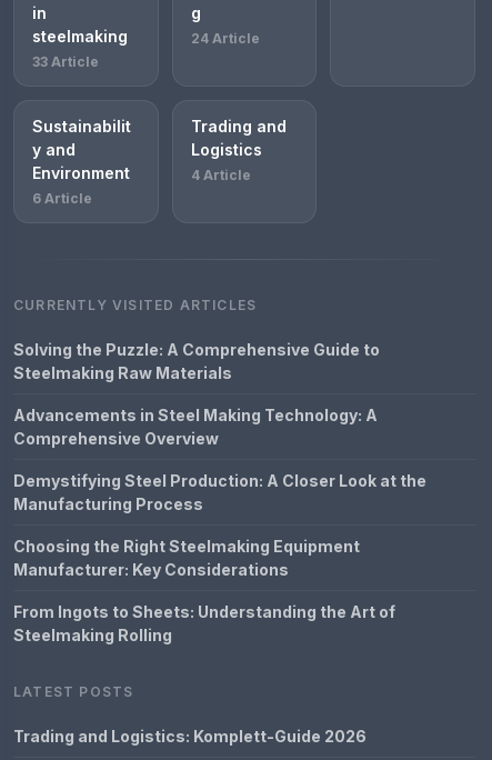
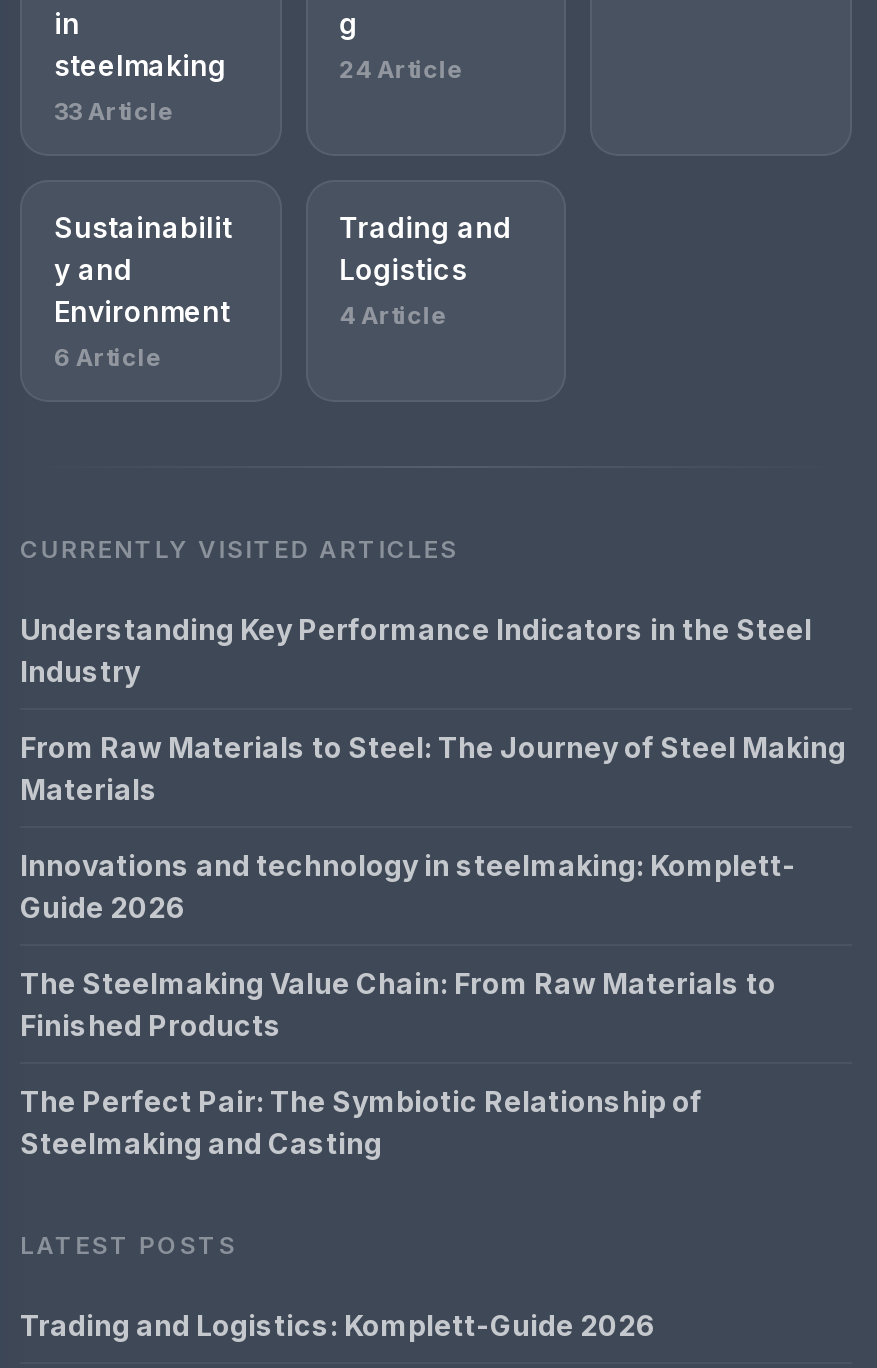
[13,340,380,382] Solving the Puzzle: A Comprehensive Guide to | Steelmaking Raw Materials -> [20,612,812,688] Understanding Key Performance Indicators in the Steel | Industry
[13,406,378,448] Advancements in Steel Making Technology: A | Comprehensive Overview -> [20,730,846,806] From Raw Materials to Steel: The Journey of Steel Making | Materials
[13,471,426,513] Demystifying Steel Production: A Closer Look at the | Manufacturing Process -> [20,848,796,924] Innovations and technology in steelmaking: Komplett- | Guide 2026
[13,537,360,579] Choosing the Right Steelmaking Equipment | Manufacturer: Key Considerations -> [20,966,776,1042] The Steelmaking Value Chain: From Raw Materials to | Finished Products
[13,602,395,644] From Ingots to Sheets: Understanding the Art of | Steelmaking Rolling -> [20,1084,702,1160] The Perfect Pair: The Symbiotic Relationship of | Steelmaking and Casting

